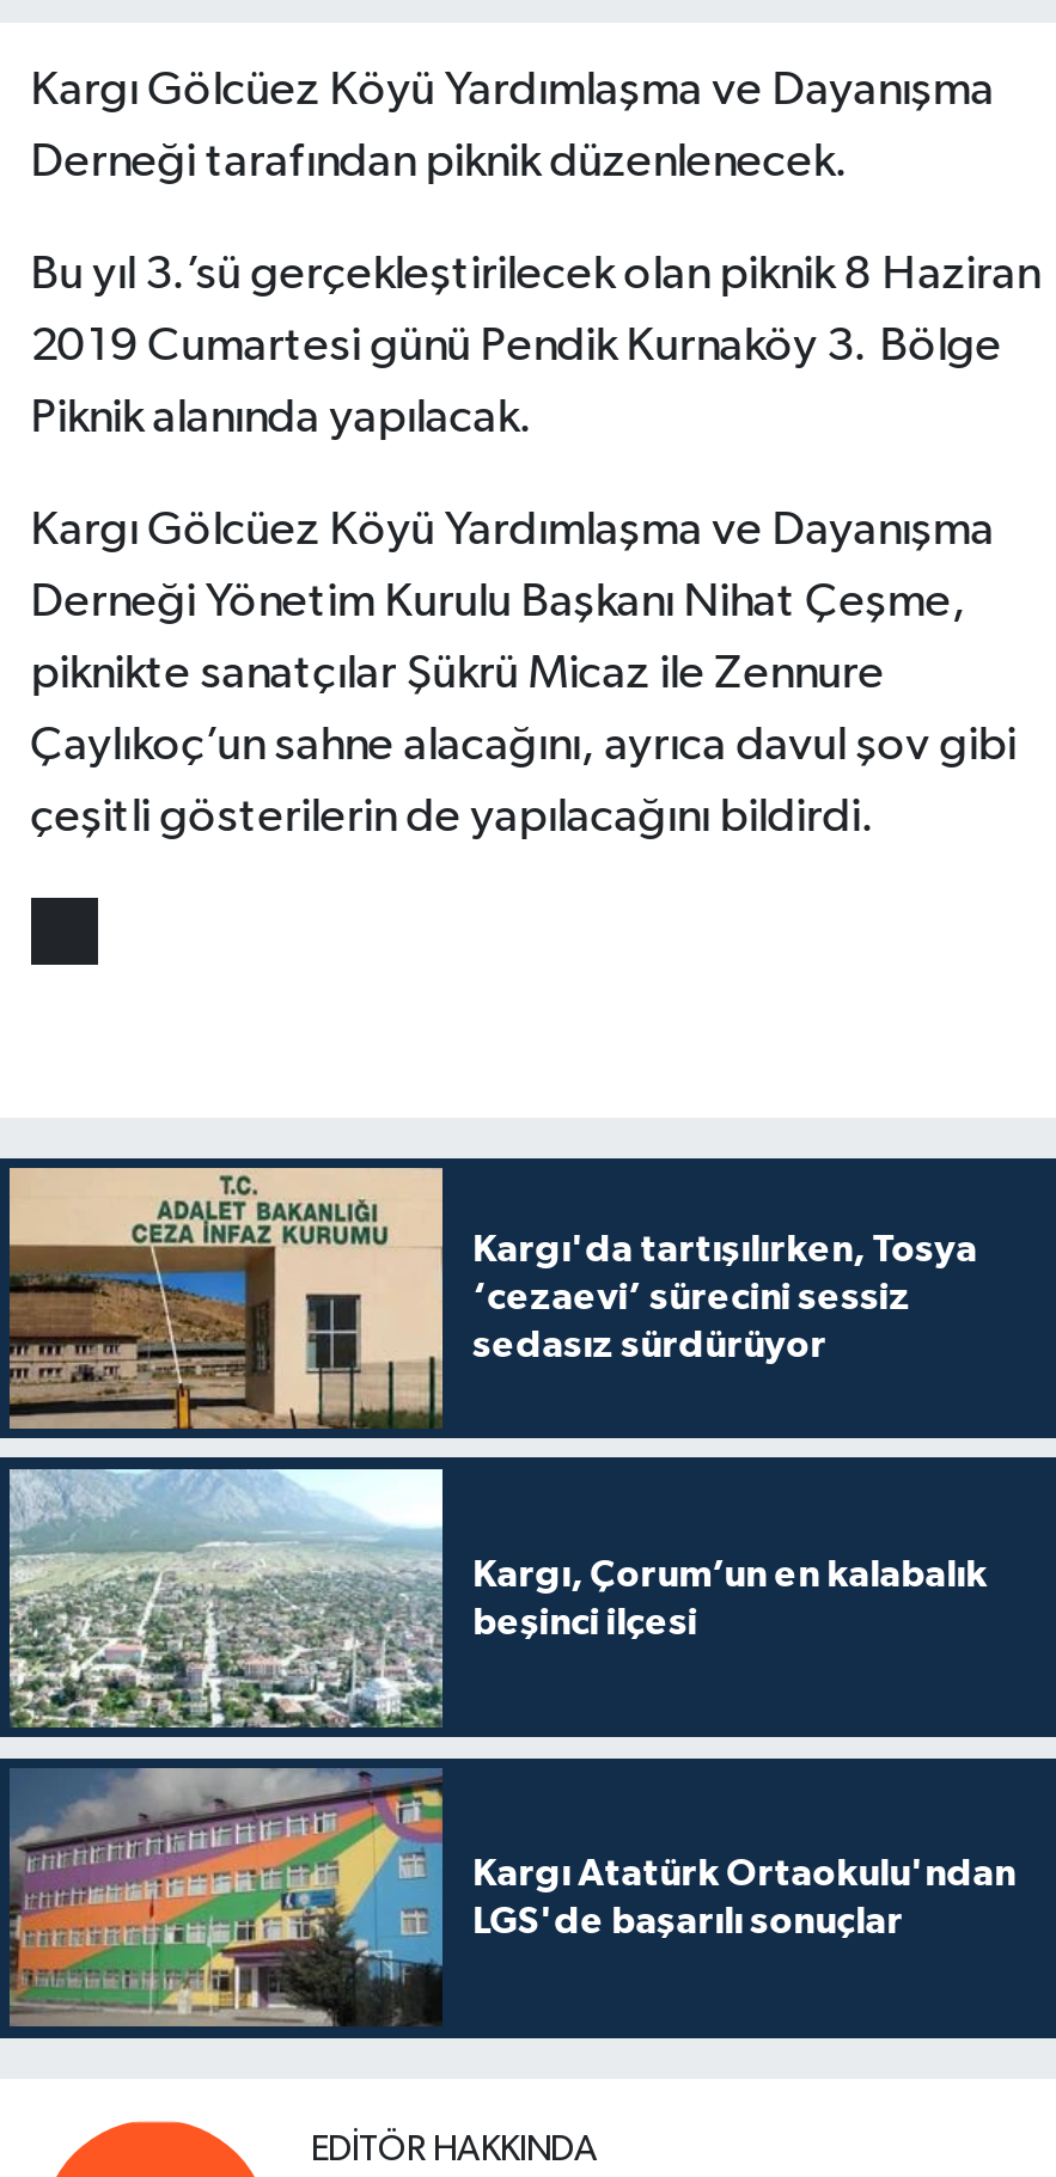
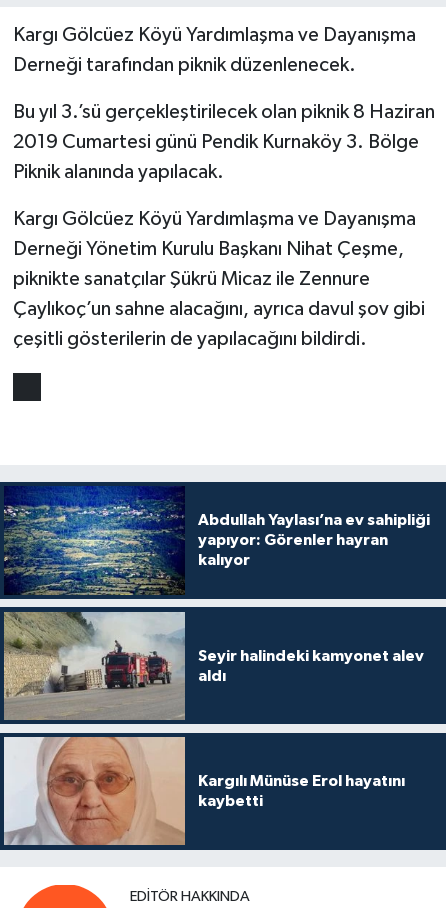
[7,1166,977,1431] [image] | Kargı'da tartışılırken, Tosya | ‘cezaevi’ sürecini sessiz | sedasız sürdürüyor -> [4,486,430,595] [image] | Abdullah Yaylası’na ev sahipliği | yapıyor: Görenler hayran | kalıyor
[7,1467,987,1727] [image] | Kargı, Çorum’un en kalabalık | beşinci ilçesi -> [4,611,424,720] [image] | Seyir halindeki kamyonet alev | aldı
[10,1768,1016,2026] [image] | Kargı Atatürk Ortaokulu'ndan | LGS'de başarılı sonuçlar -> [3,736,405,846] [image] | Kargılı Münüse Erol hayatını | kaybetti

